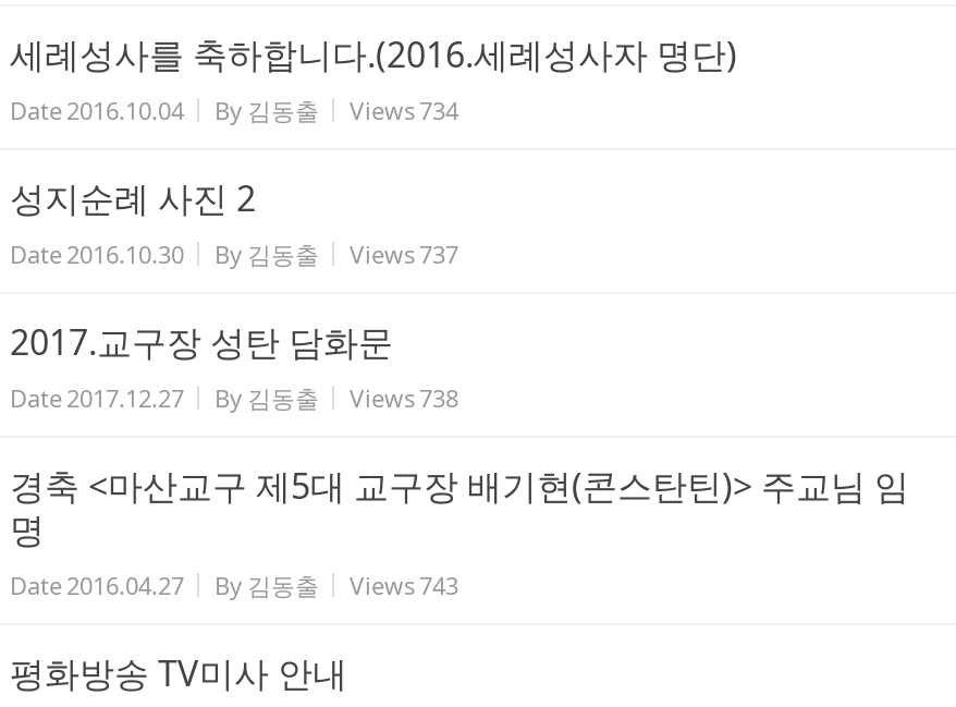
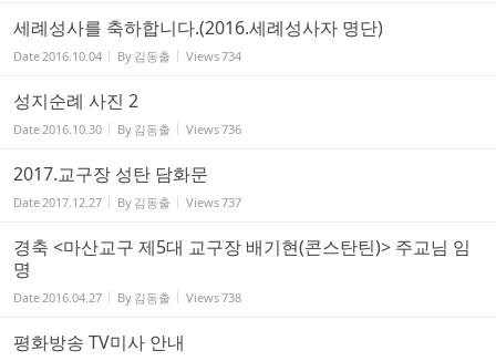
[350,237,458,270] Views 737 -> [186,121,241,137] Views 736
[350,381,458,414] Views 738 -> [186,194,241,210] Views 737
[350,569,458,601] Views 743 -> [186,289,241,306] Views 738

